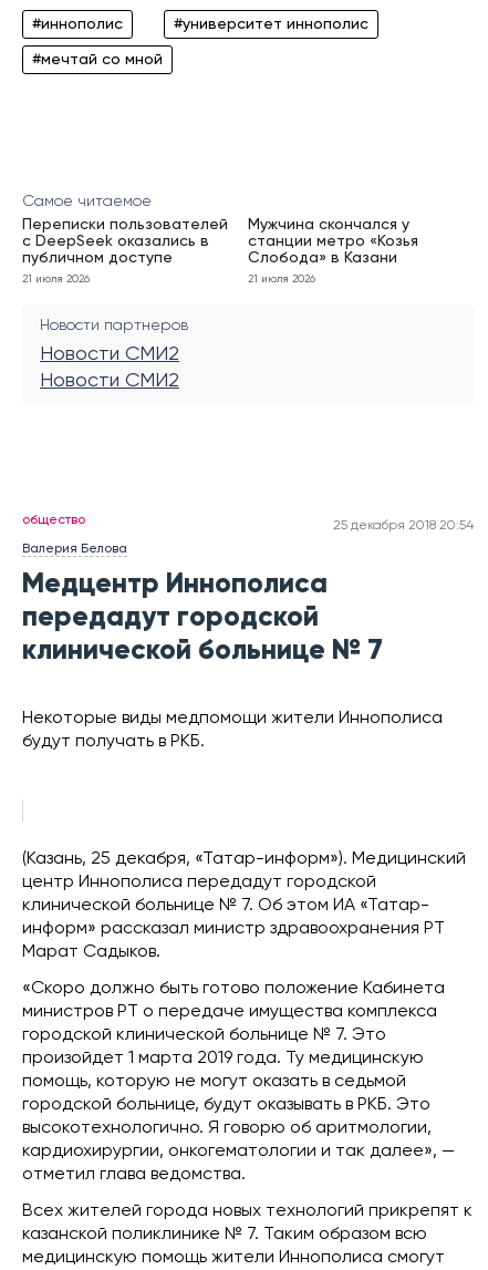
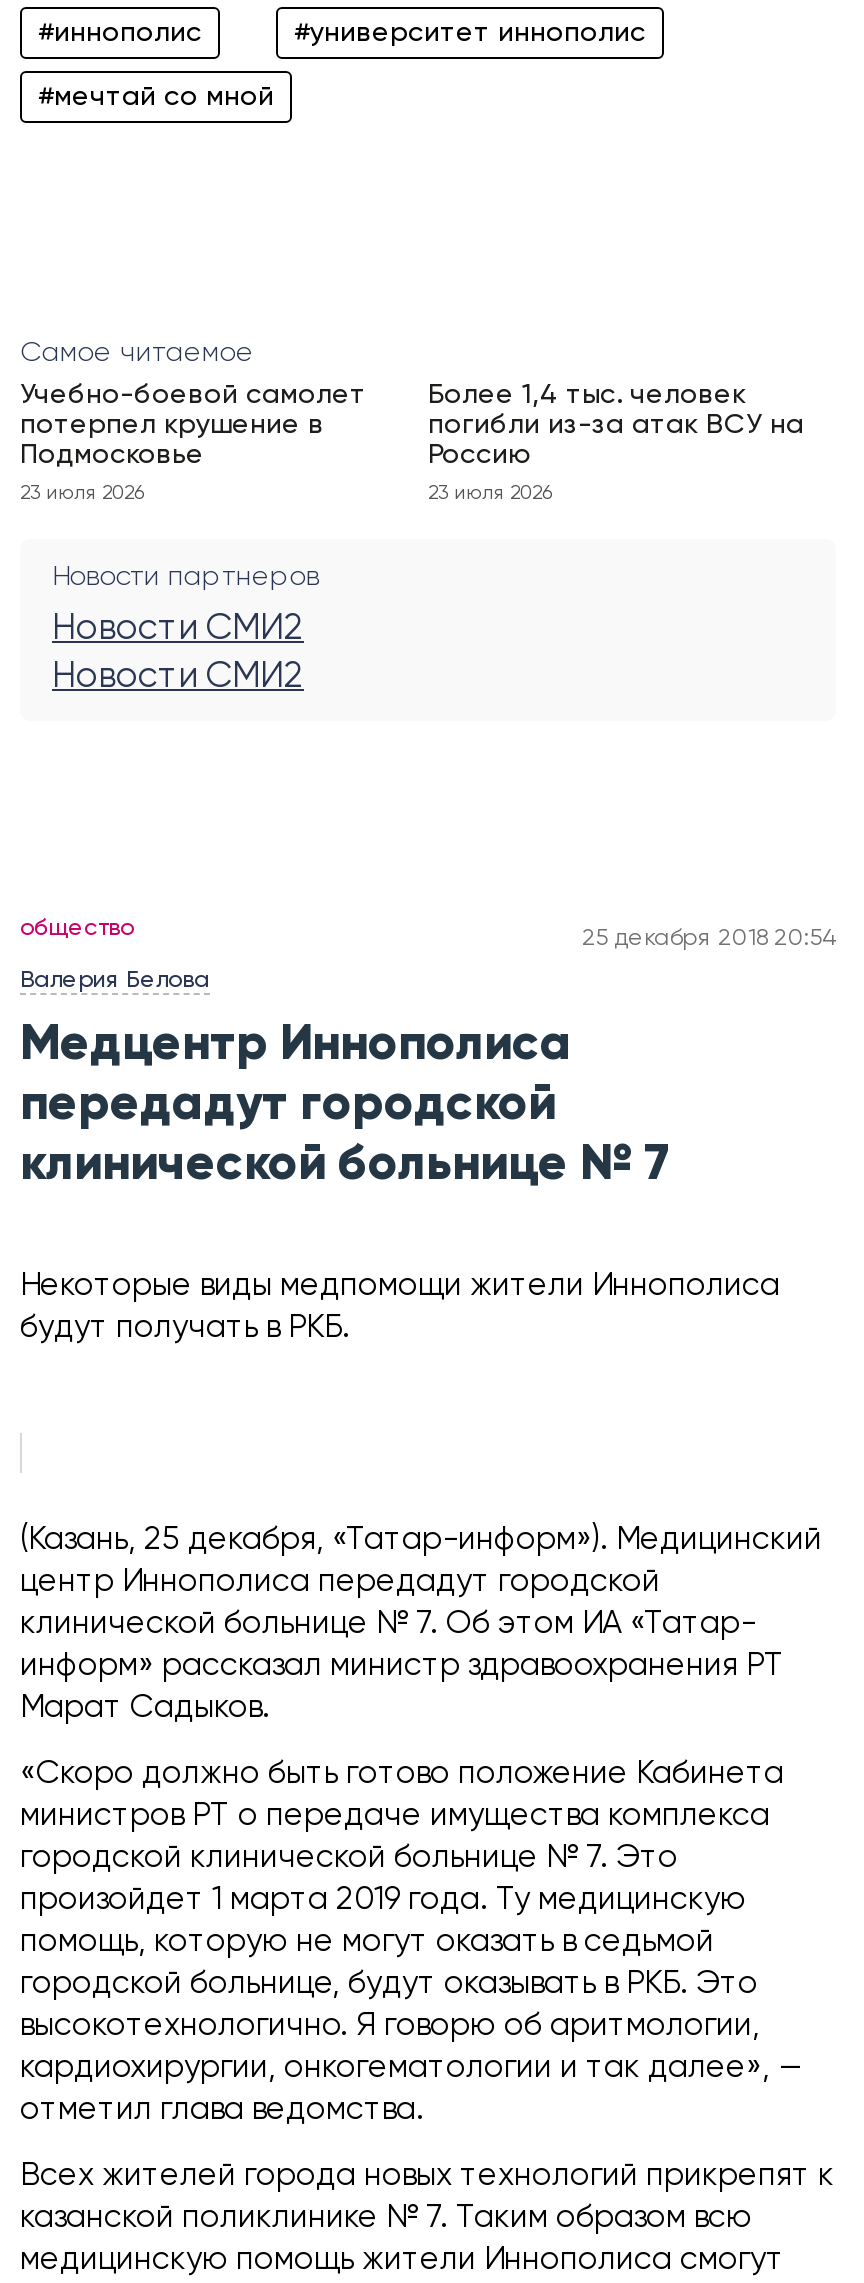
[22,217,228,265] Переписки пользователей | с DeepSeek оказались в | публичном доступе -> [20,380,366,468] Учебно-боевой самолет | потерпел крушение в | Подмосковье
[248,217,418,265] Мужчина скончался у | станции метро «Козья | Слобода» в Казани -> [428,380,804,468] Более 1,4 тыс. человек | погибли из-за атак ВСУ на | Россию
[22,273,90,284] 21 июля 2026 -> [20,482,144,502] 23 июля 2026
[248,273,315,284] 21 июля 2026 -> [428,482,552,502] 23 июля 2026

